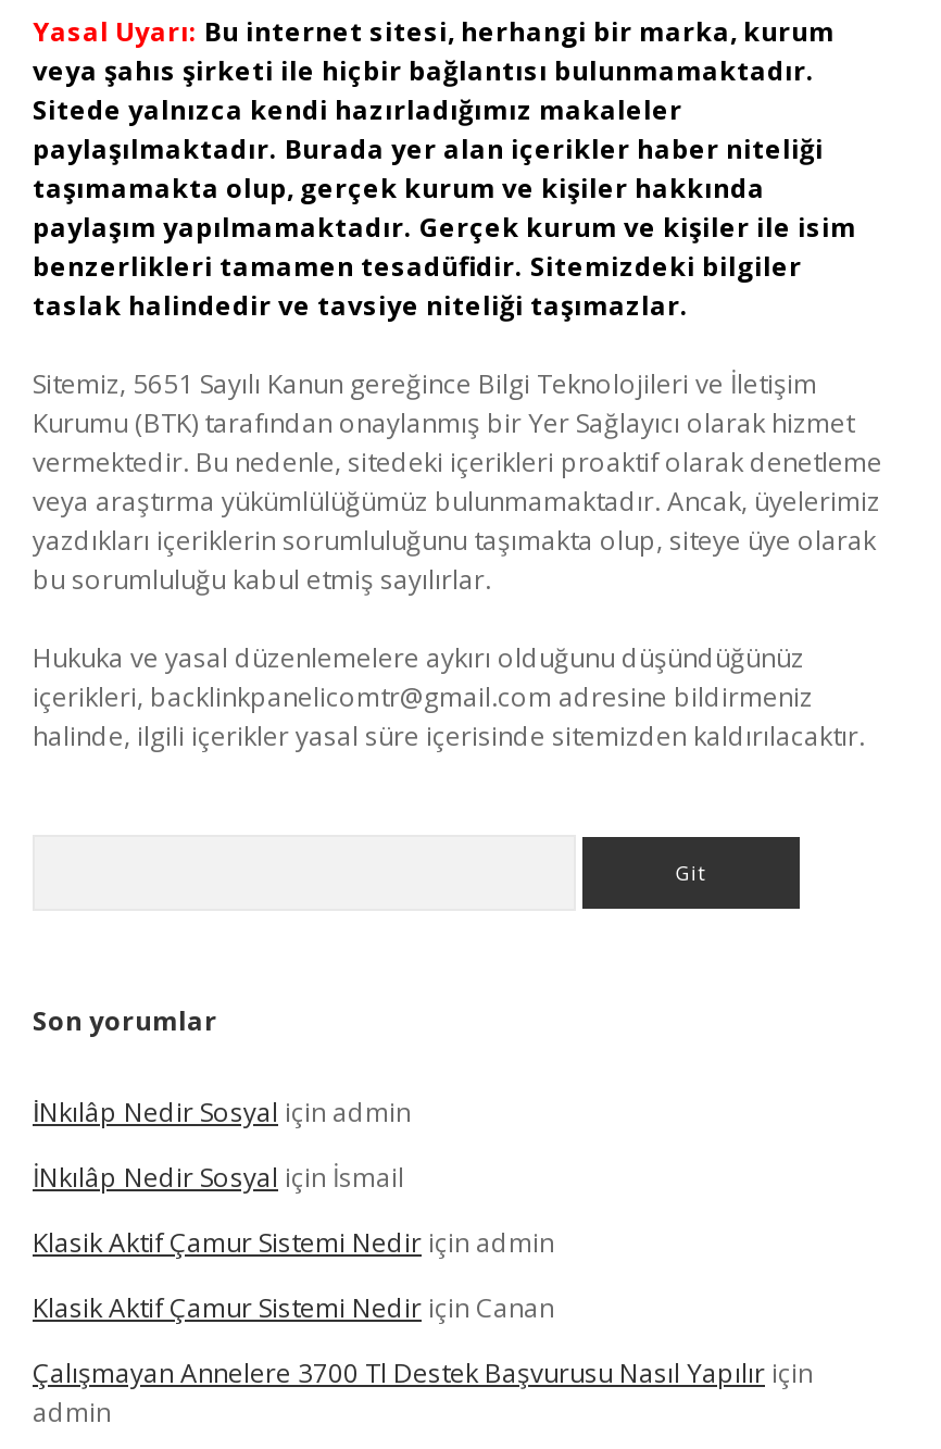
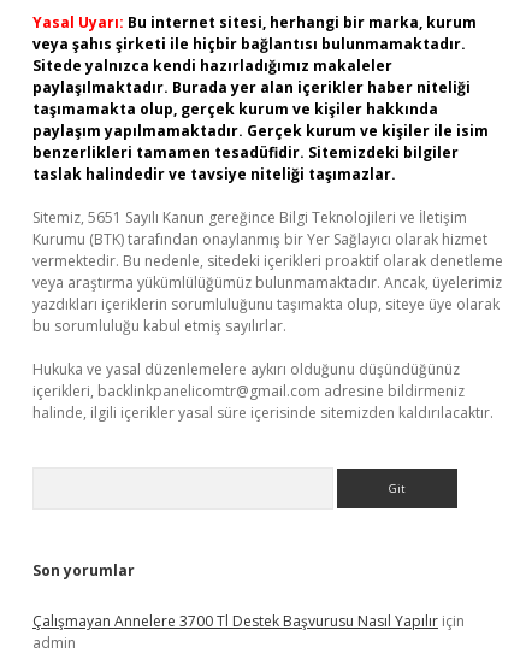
[33,1094,554,1326] İNkılâp Nedir Sosyal için admin | İNkılâp Nedir Sosyal için İsmail | Klasik Aktif Çamur Sistemi Nedir için admin | Klasik Aktif Çamur Sistemi Nedir için Canan -> none

